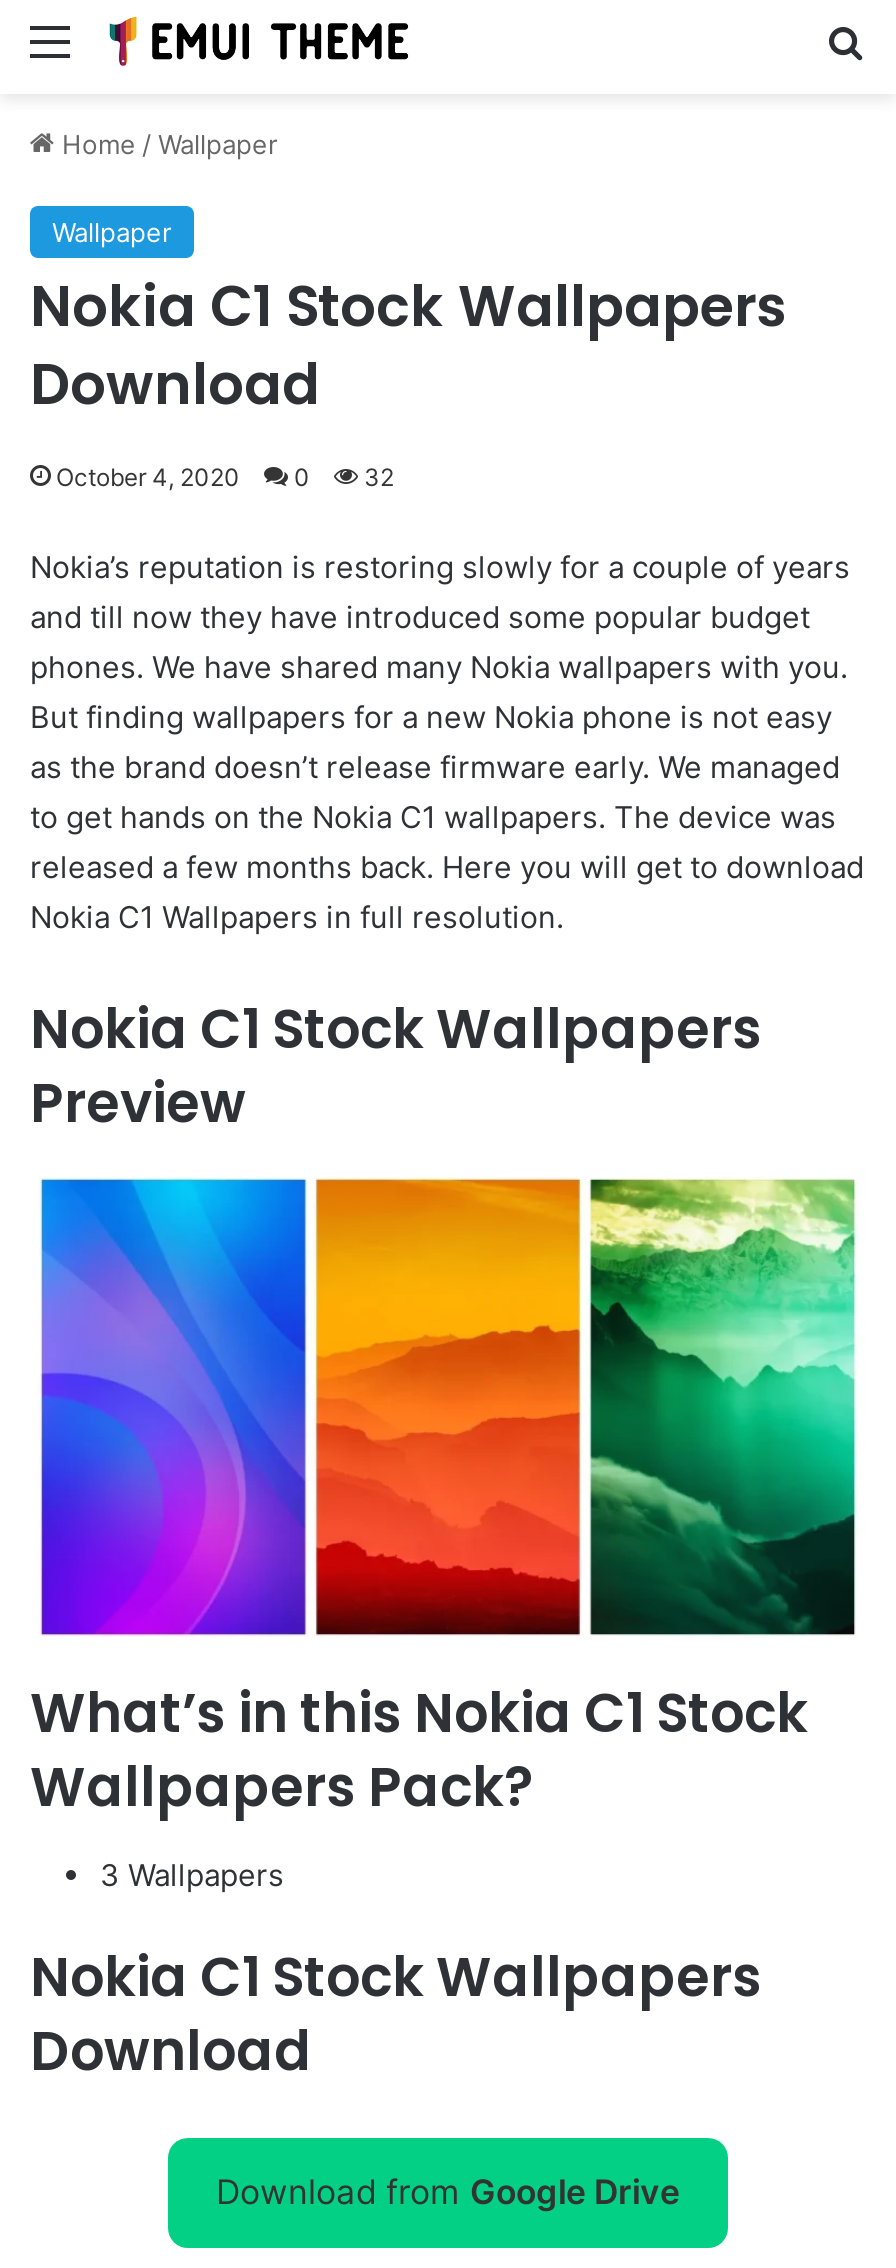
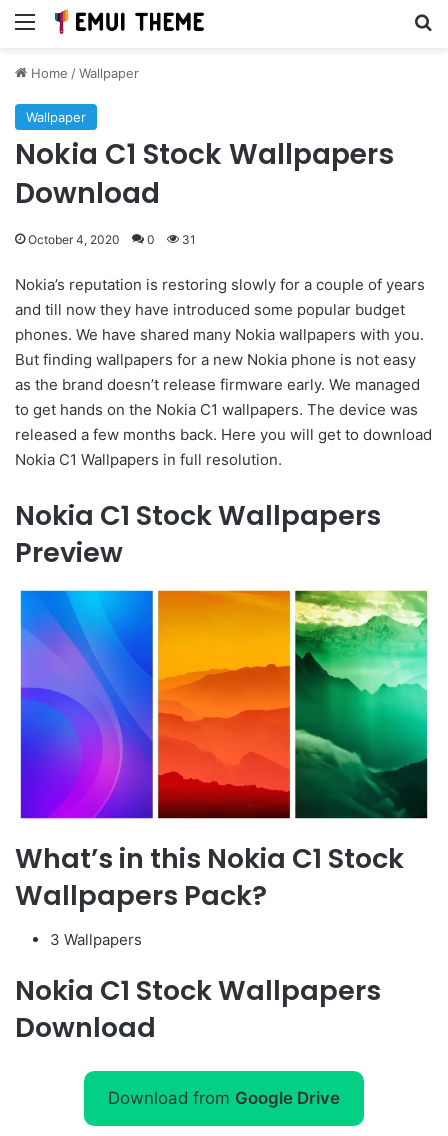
[56,462,394,492] October 4, 2020 0 32 -> [28,232,196,247] October 4, 2020 0 31

